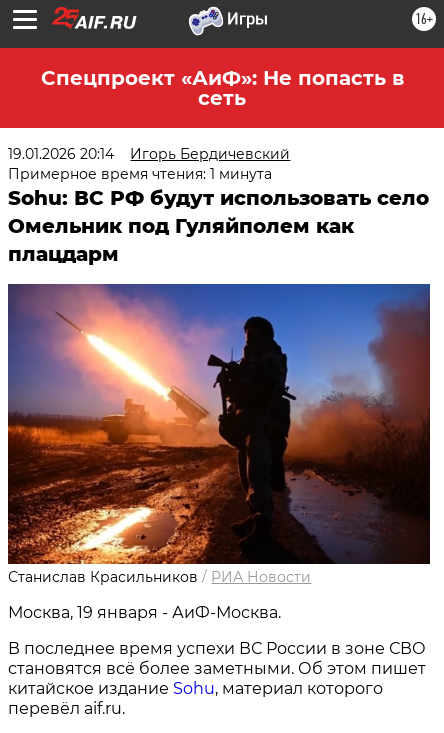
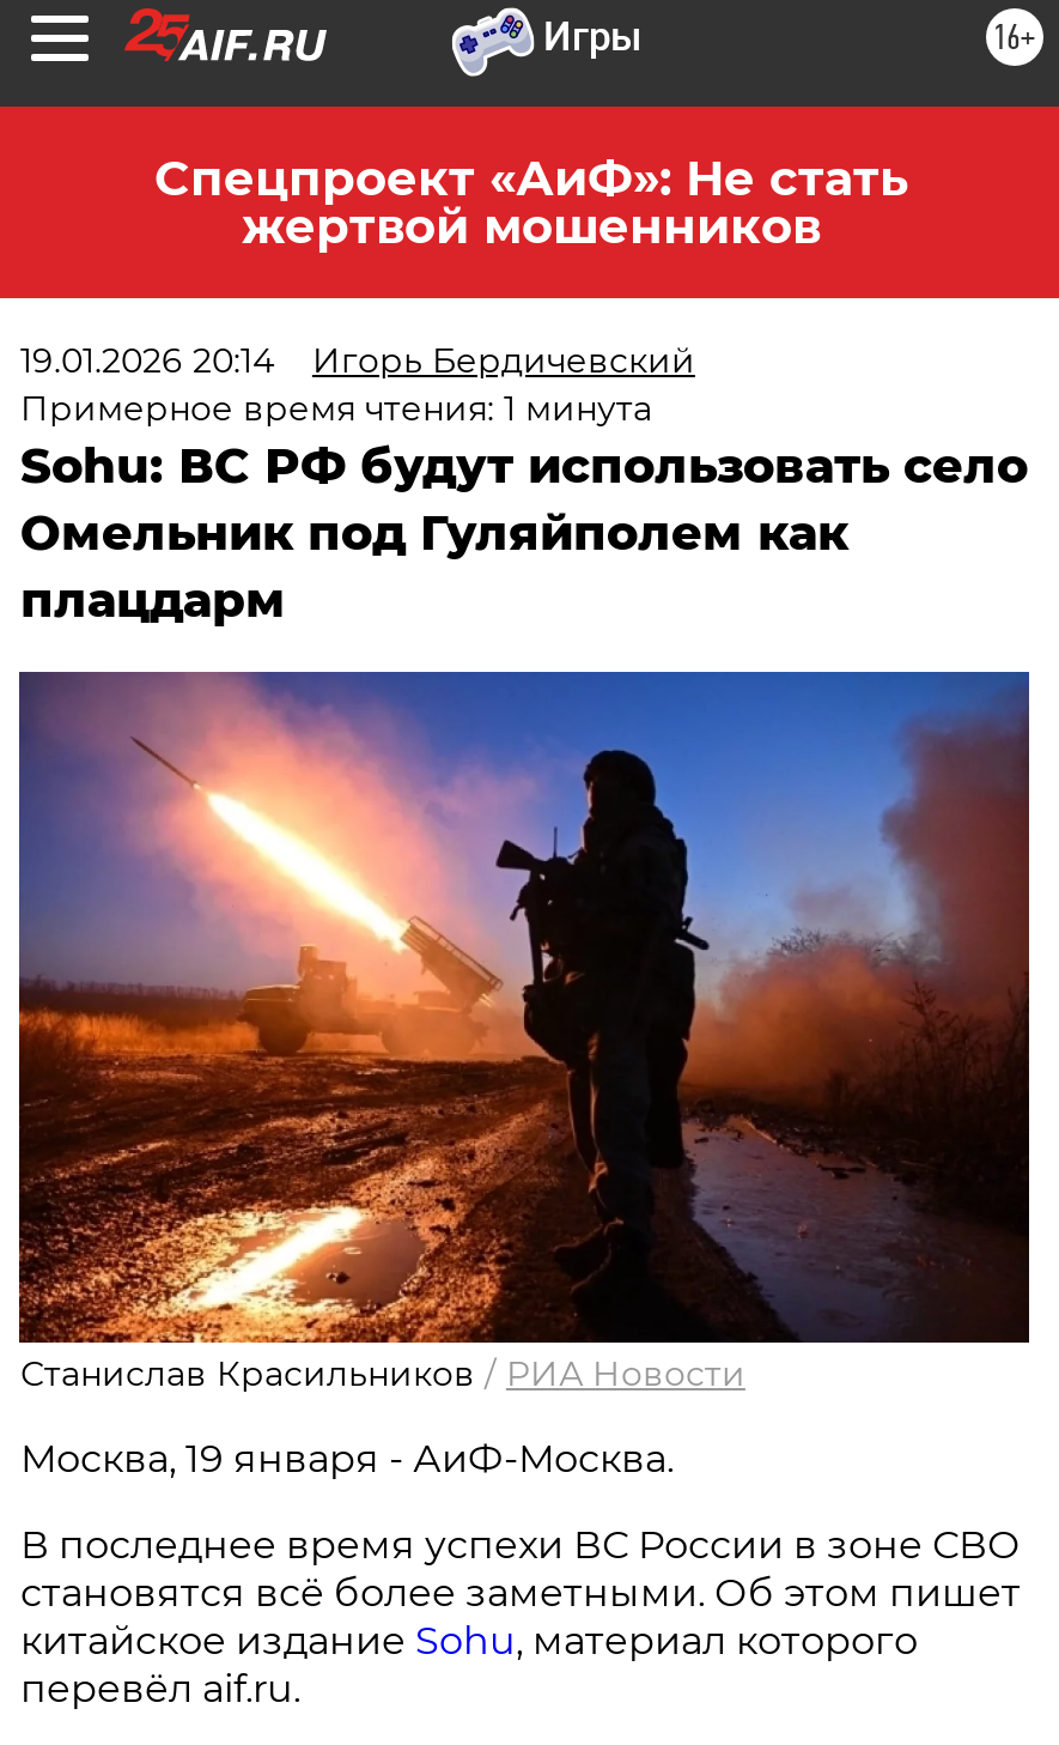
[40,66,403,110] Спецпроект «АиФ»: Не попасть в | сеть -> [154,150,908,255] Спецпроект «АиФ»: Не стать | жертвой мошенников

